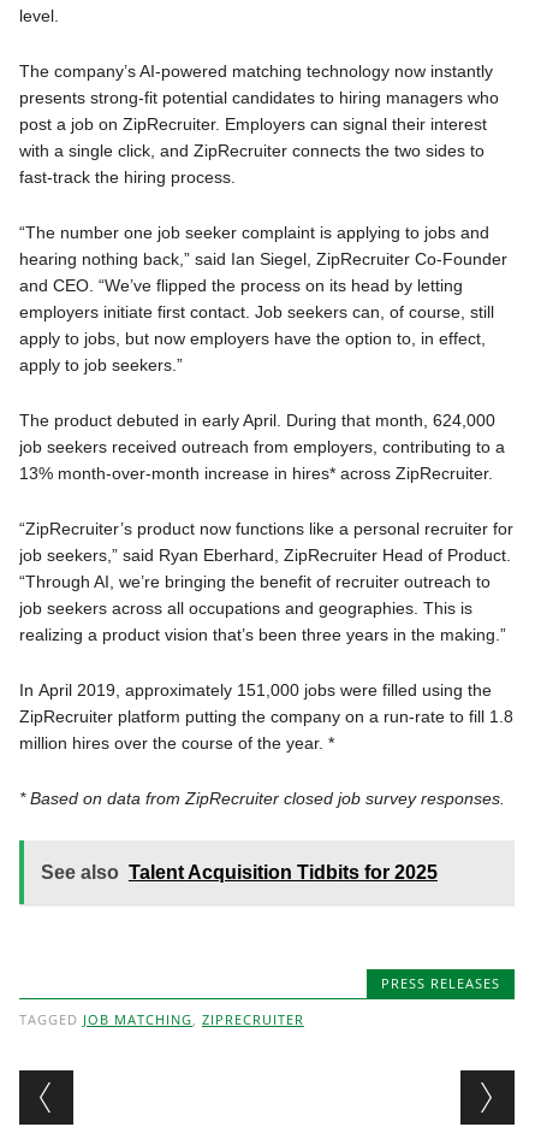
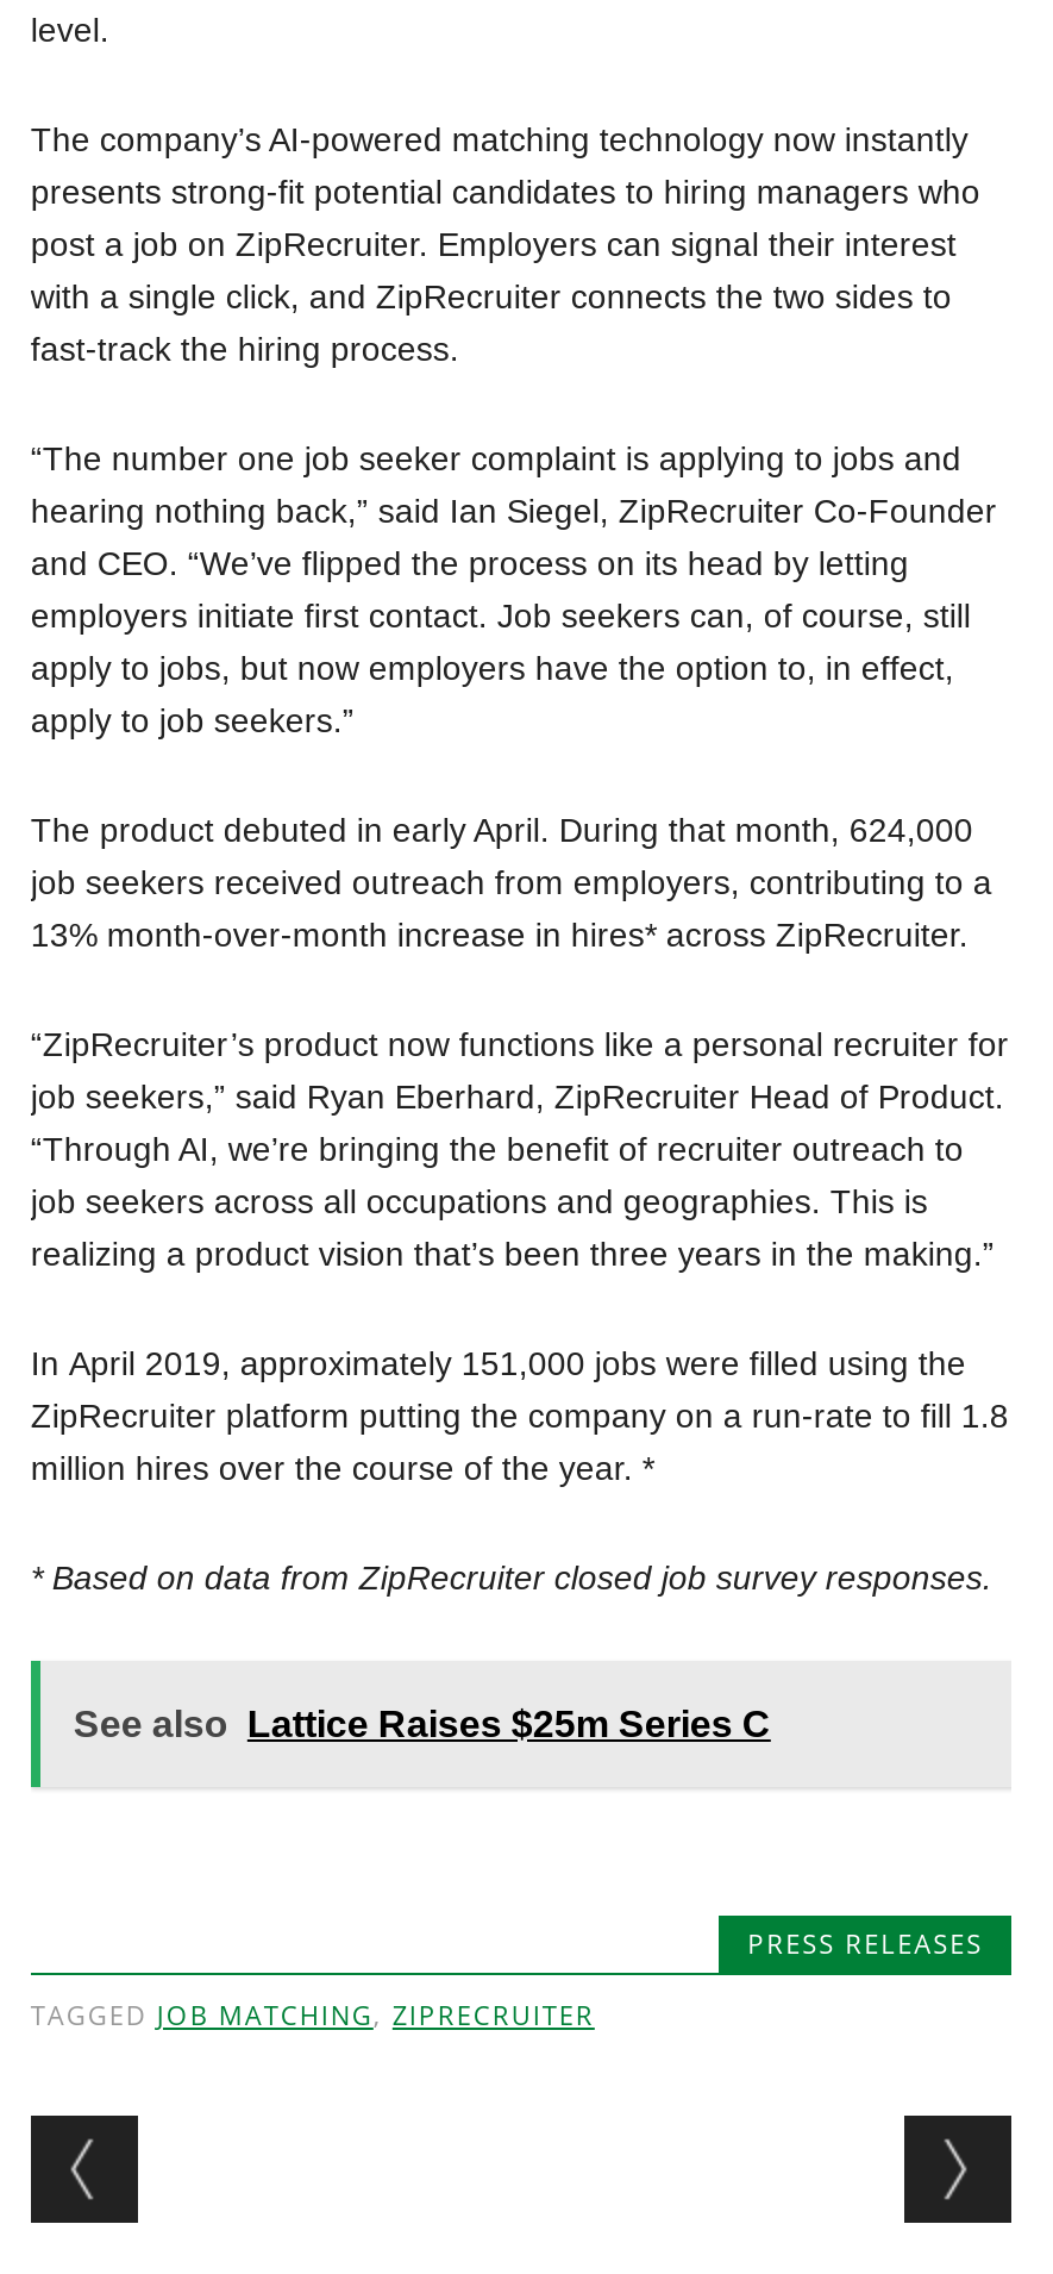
[41,862,437,883] See also Talent Acquisition Tidbits for 2025 -> [74,1704,771,1744] See also Lattice Raises $25m Series C

